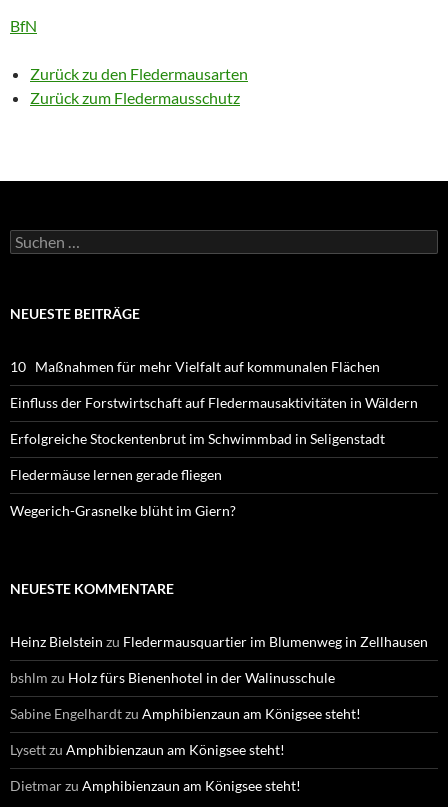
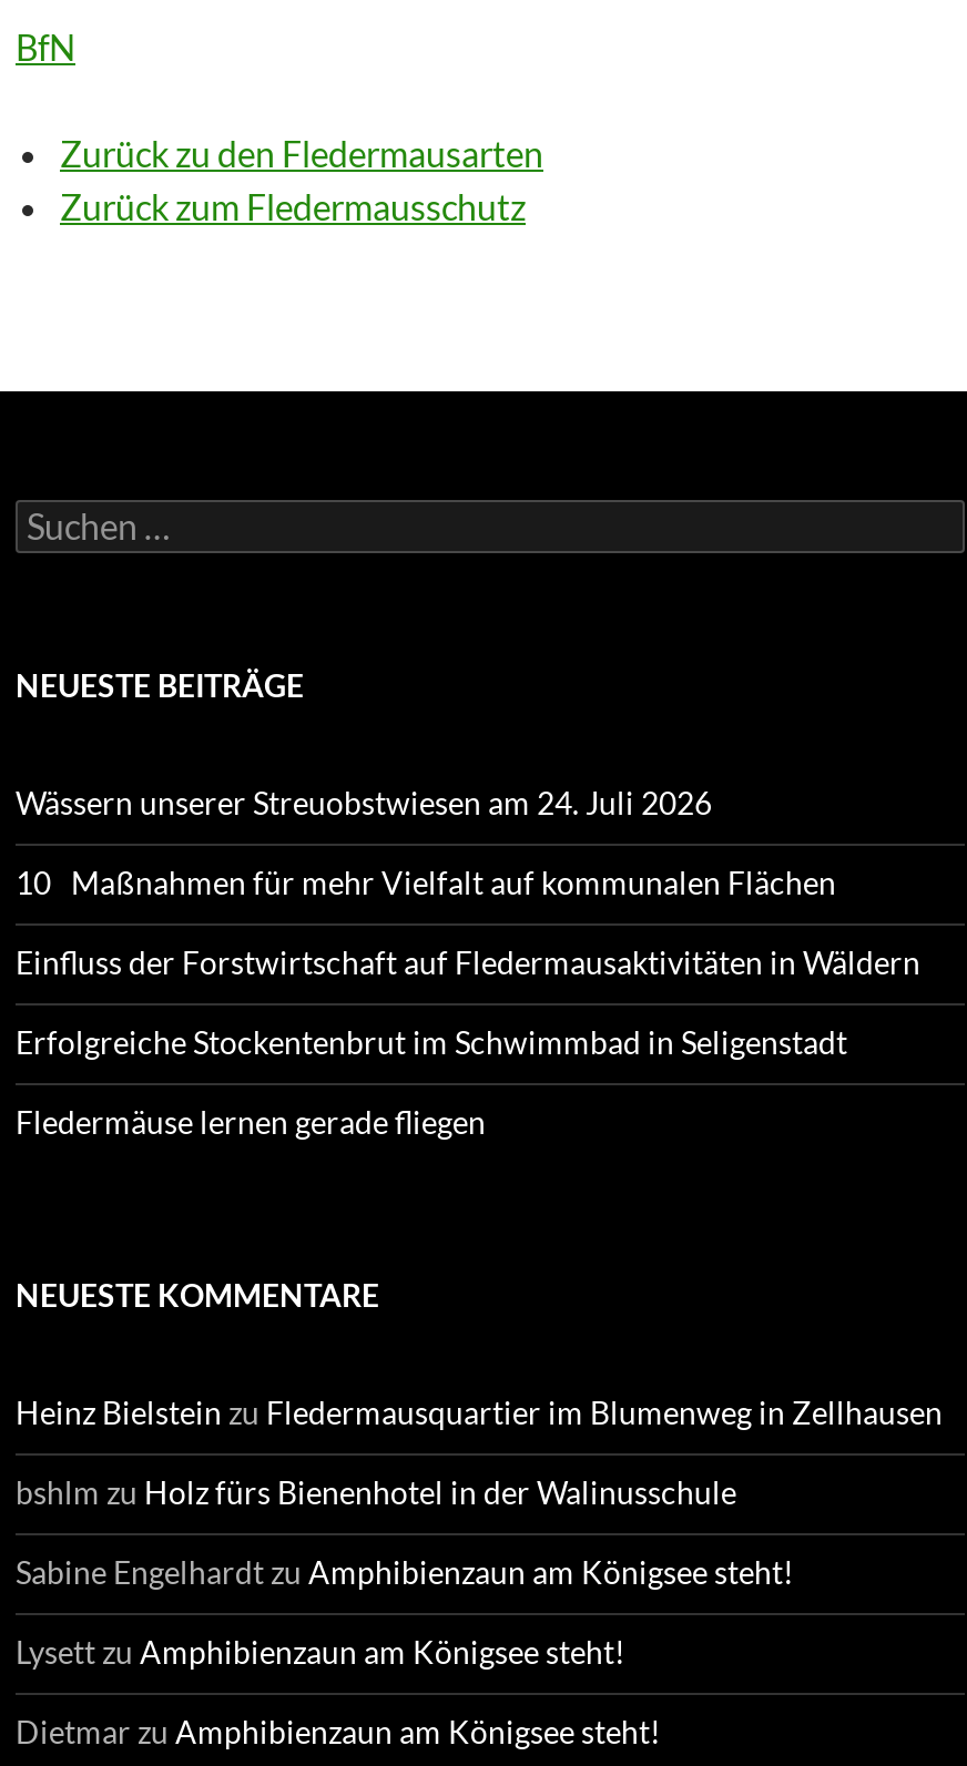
none -> [16,784,712,822] Wässern unserer Streuobstwiesen am 24. Juli 2026
moved [10,358,418,483] -> [16,864,920,1141]: 10 Maßnahmen für mehr Vielfalt auf kommunalen Flächen | Einfluss der Forstwirtschaft auf Fledermausaktivitäten in Wäldern | Erfolgreiche Stockentenbrut im Schwimmbad in Seligenstadt | Fledermäuse lernen gerade fliegen
[10,502,236,519] Wegerich-Grasnelke blüht im Giern? -> none

